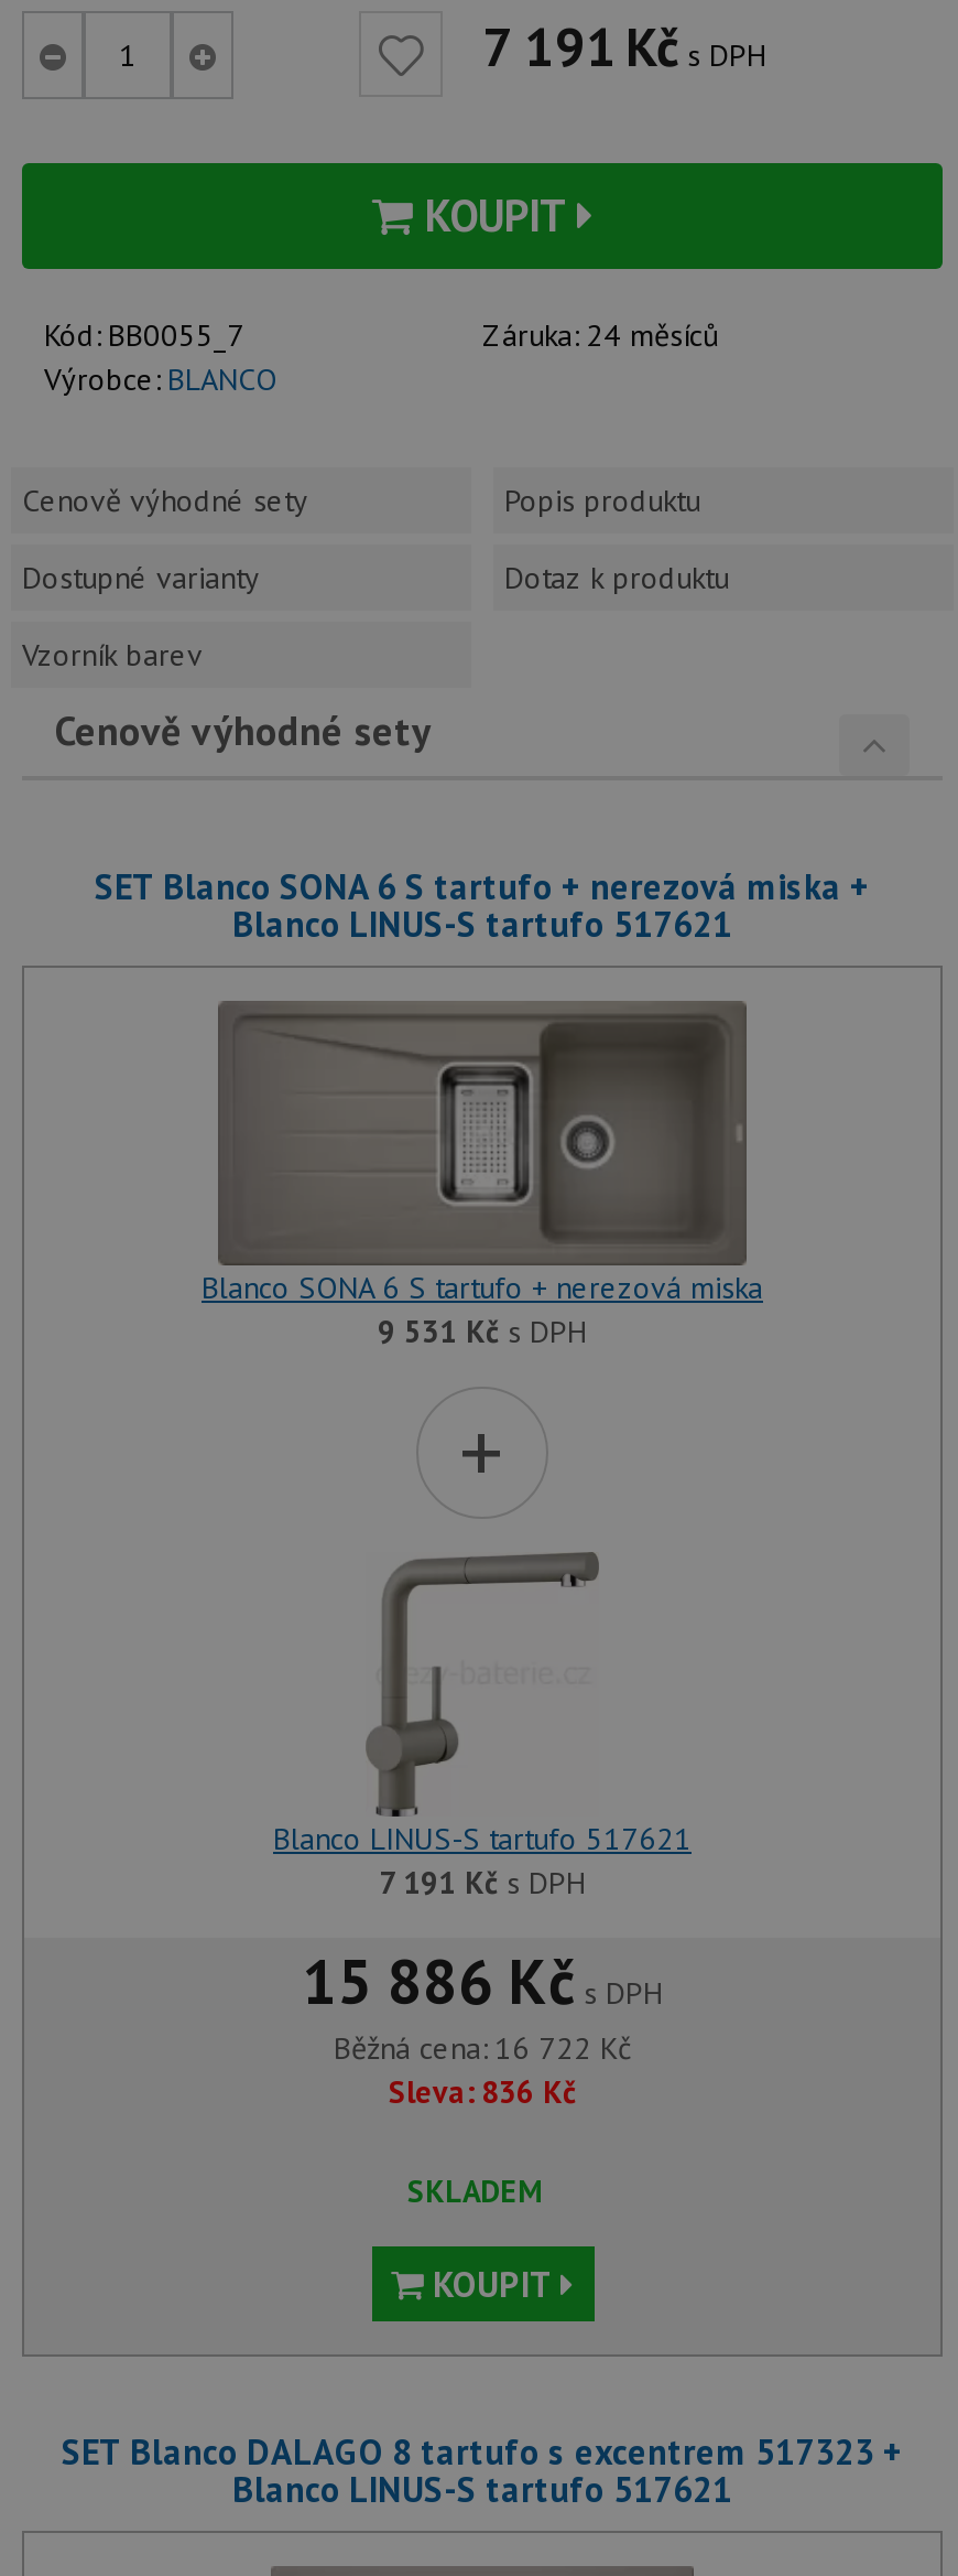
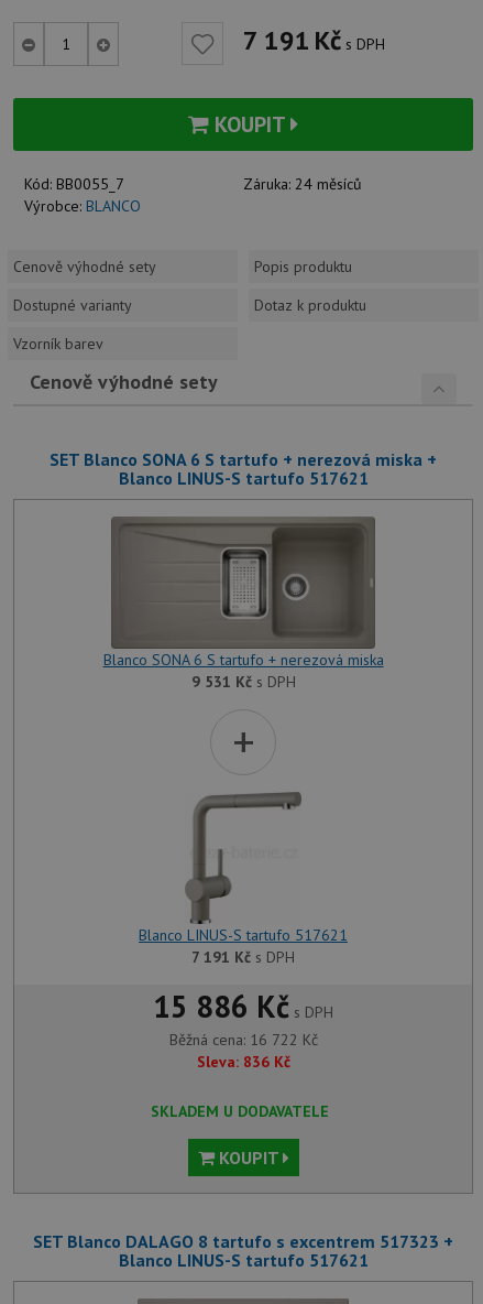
[407,2171,544,2211] SKLADEM -> [151,1101,329,1121] SKLADEM U DODAVATELE

